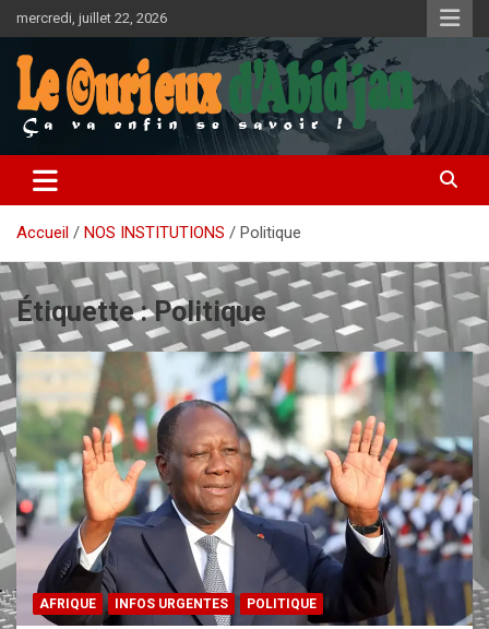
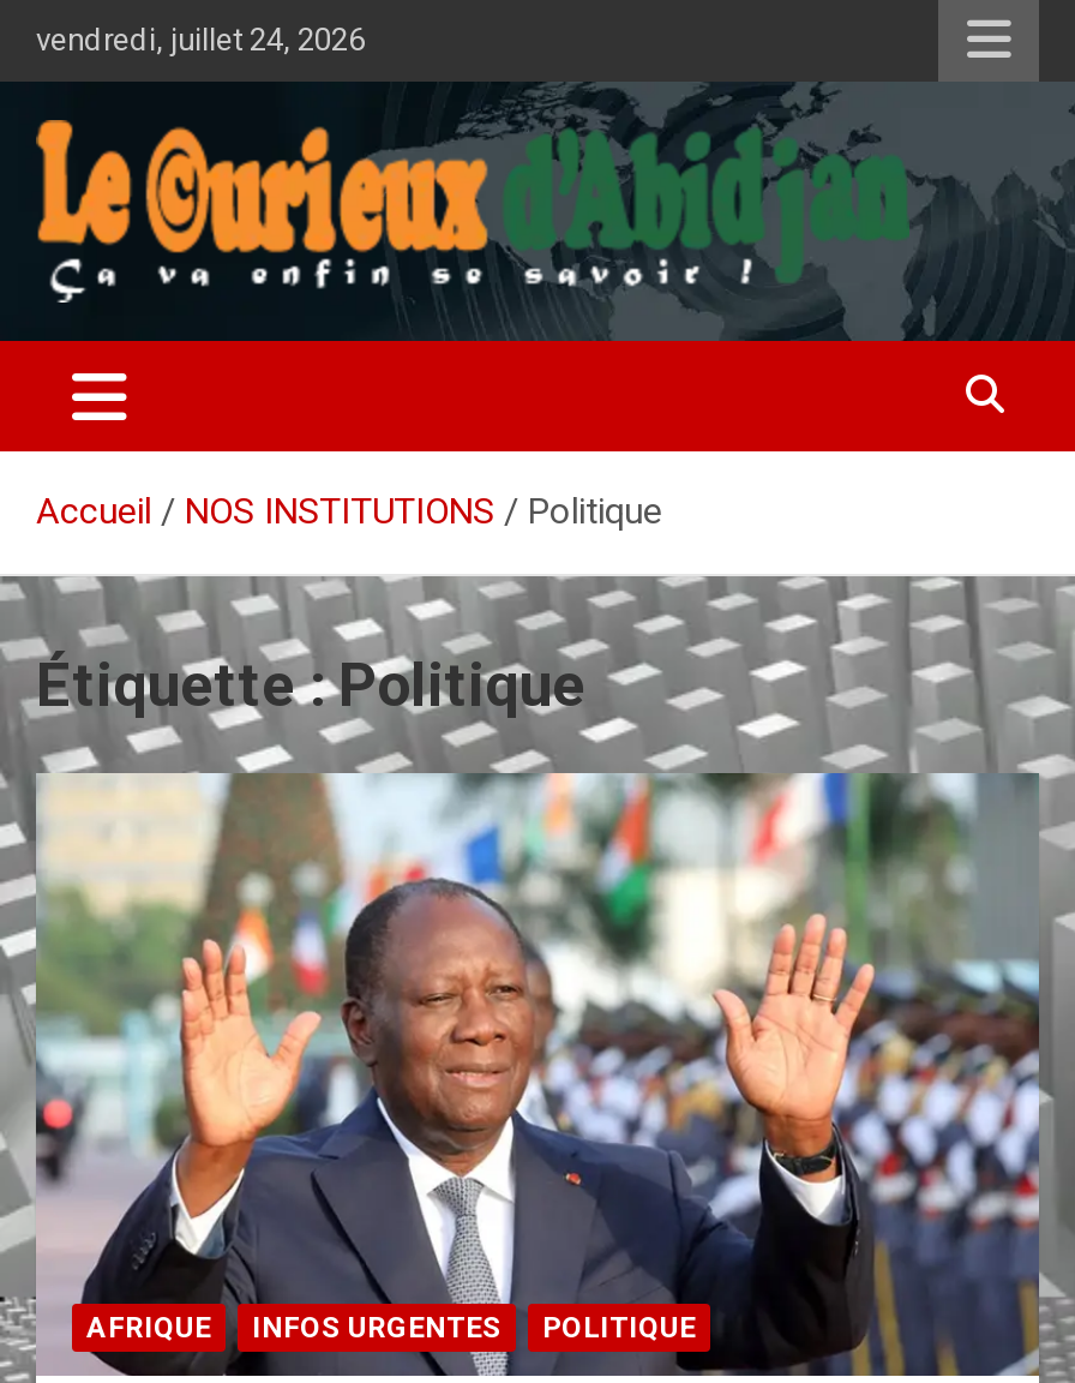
[16,10,167,26] mercredi, juillet 22, 2026 -> [36,22,365,58] vendredi, juillet 24, 2026

